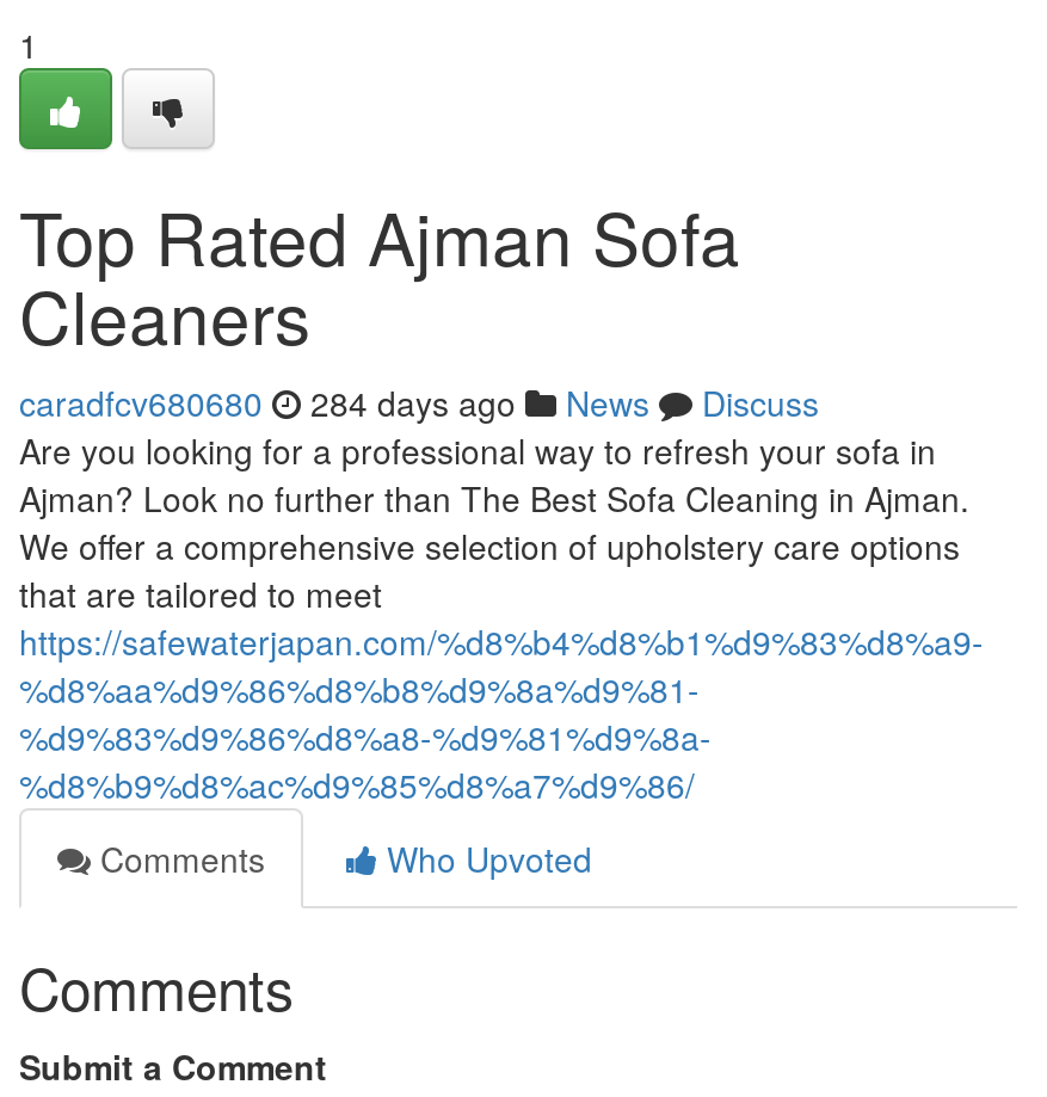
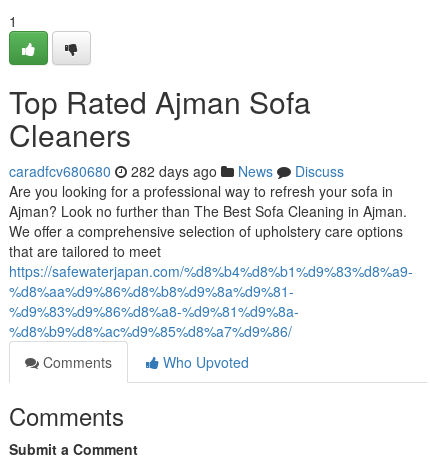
[19,378,819,426] caradfcv680680 284 days ago News Discuss -> [9,161,344,181] caradfcv680680 282 days ago News Discuss

